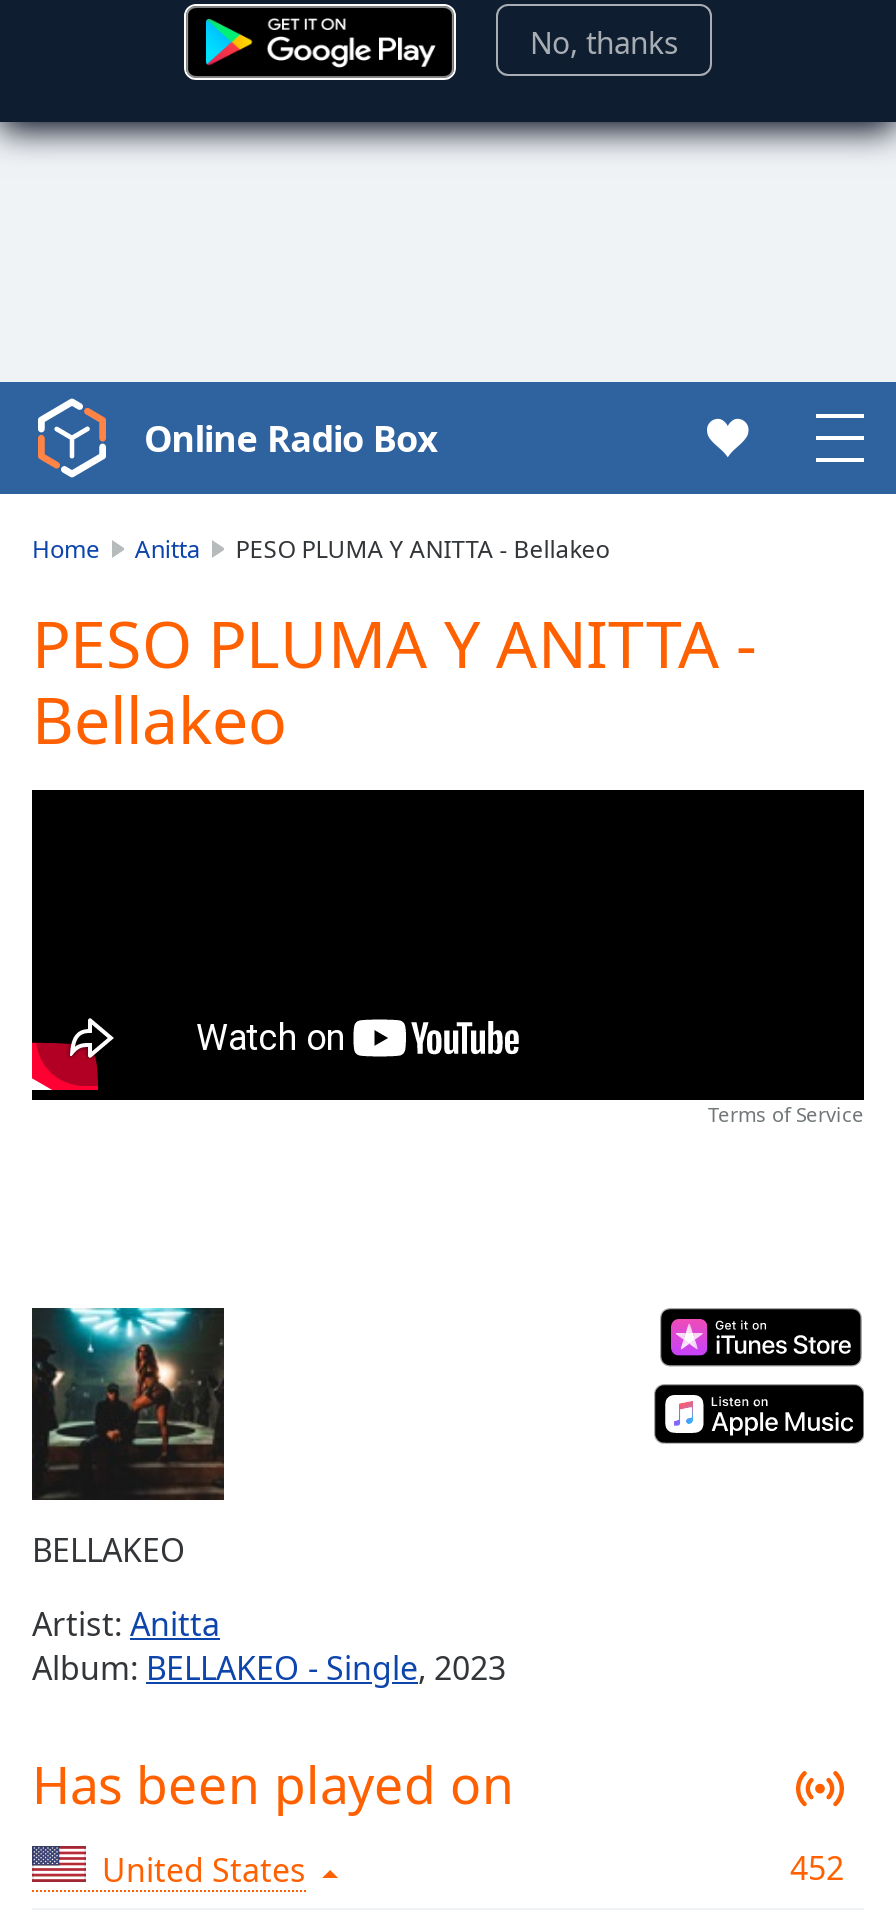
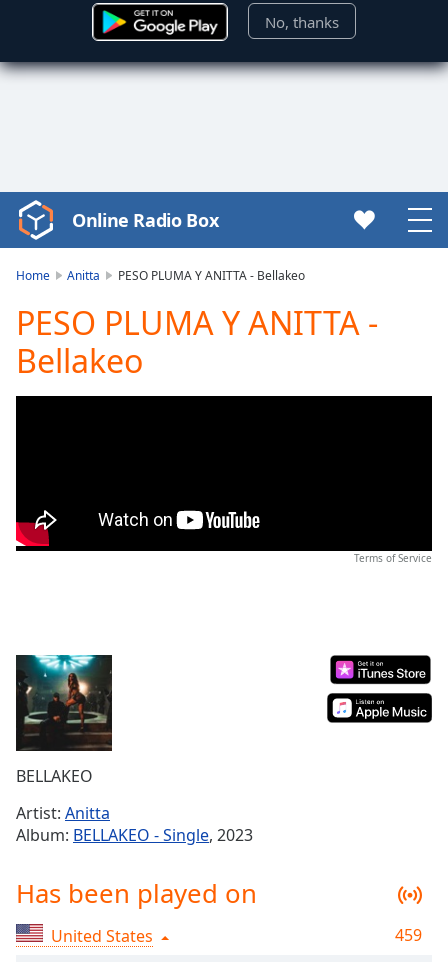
[790,1846,844,1890] 452 -> [395,924,422,946] 459

